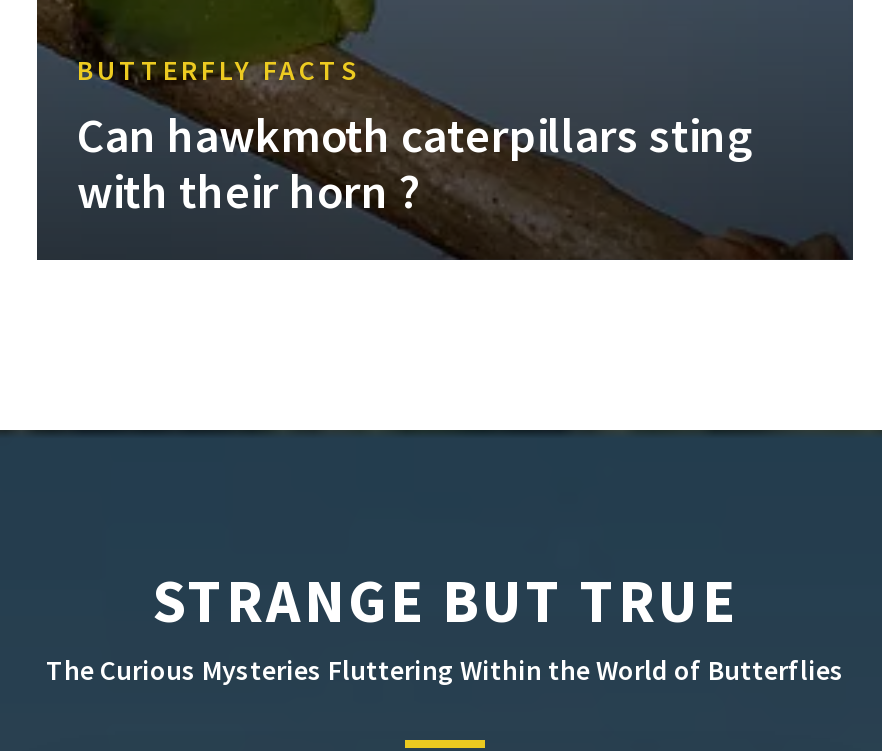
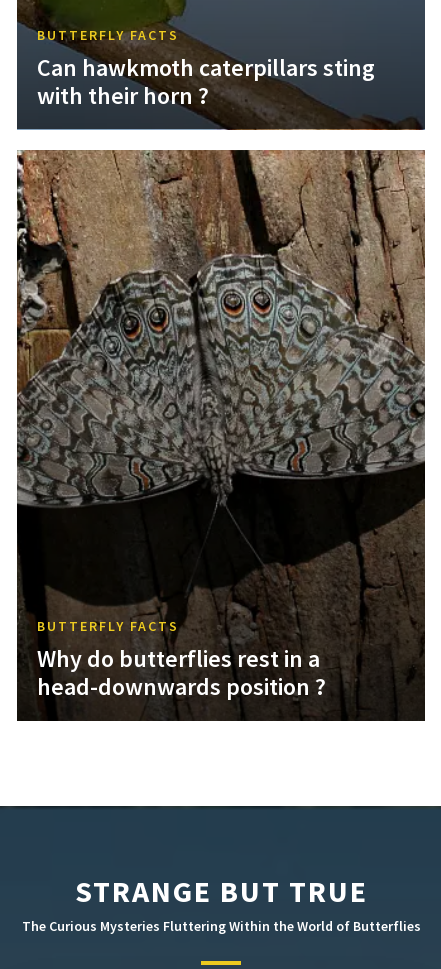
none -> [17,149,426,721] [image] | BUTTERFLY FACTS | Why do butterflies rest in a | head-downwards position ?

